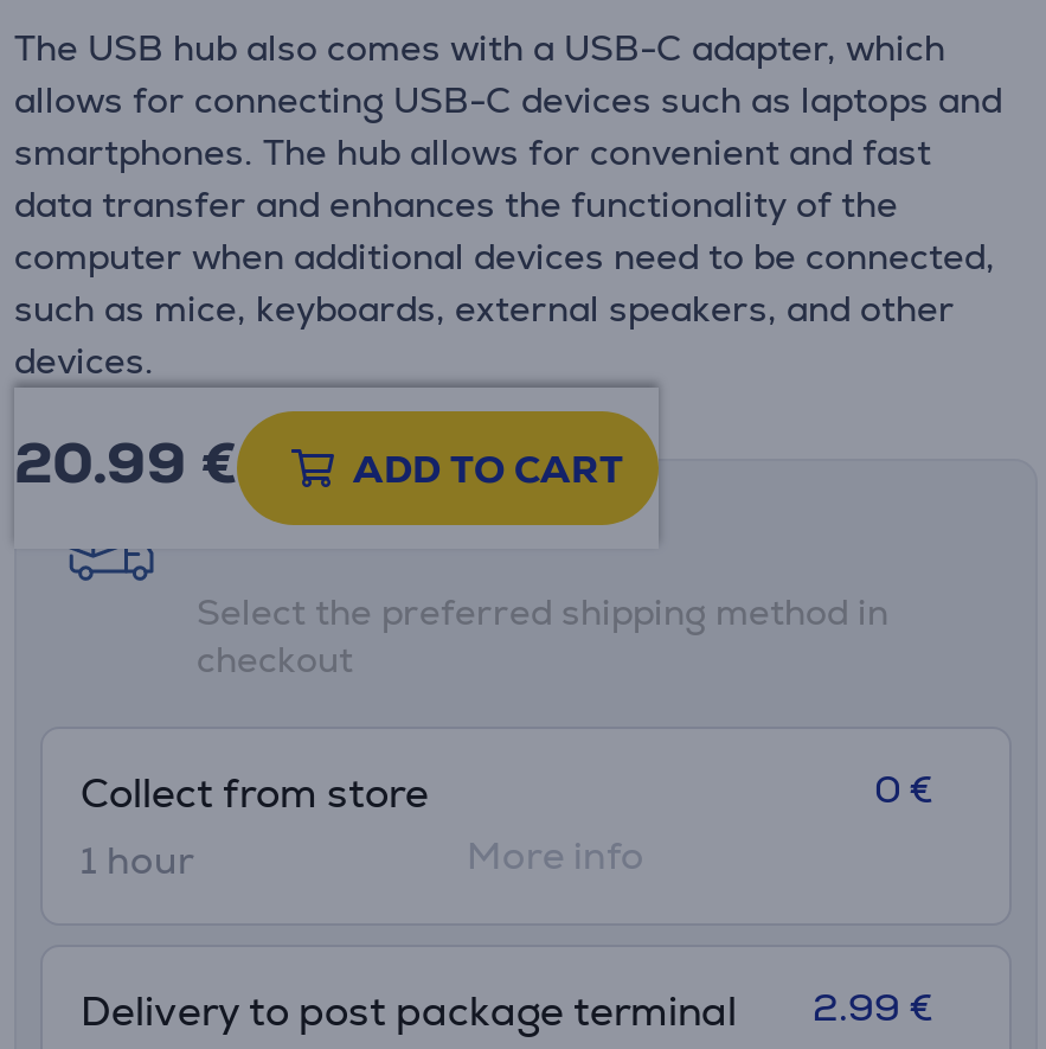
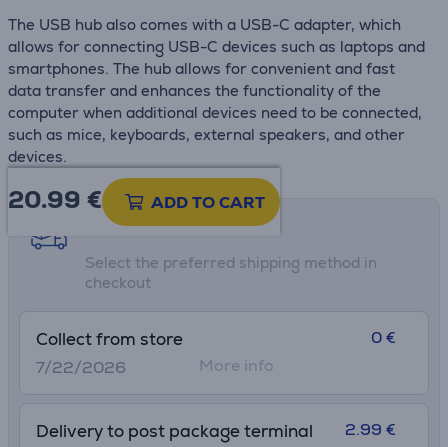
[81,836,194,885] 1 hour -> [36,357,126,378] 7/22/2026

